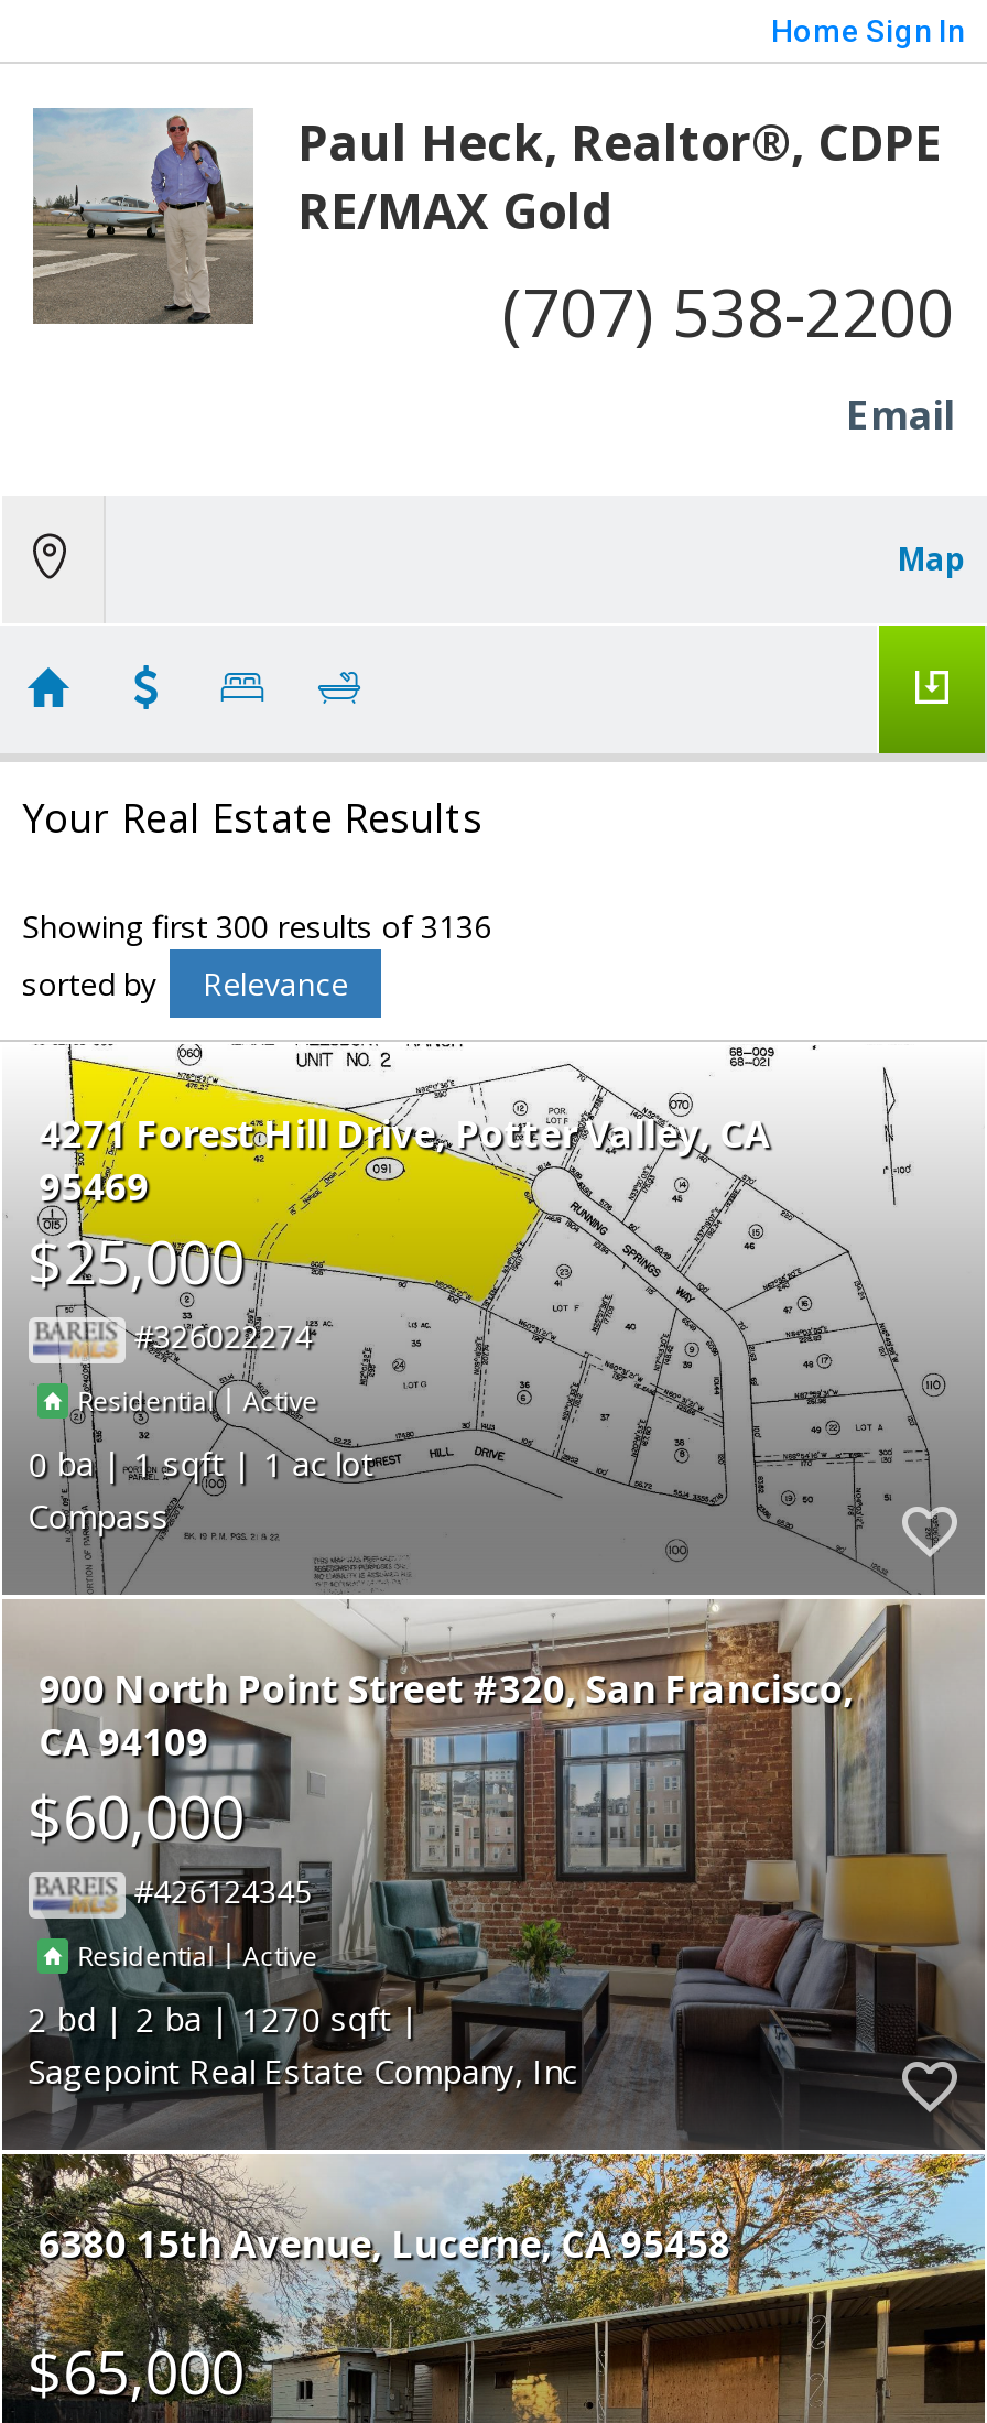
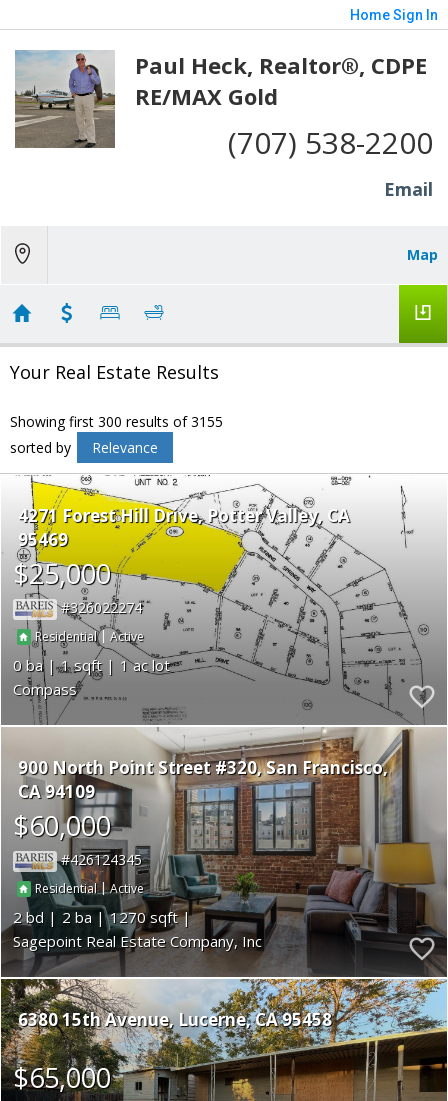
[22,905,491,947] Showing first 300 results of 3136 -> [10,412,223,431] Showing first 300 results of 3155

